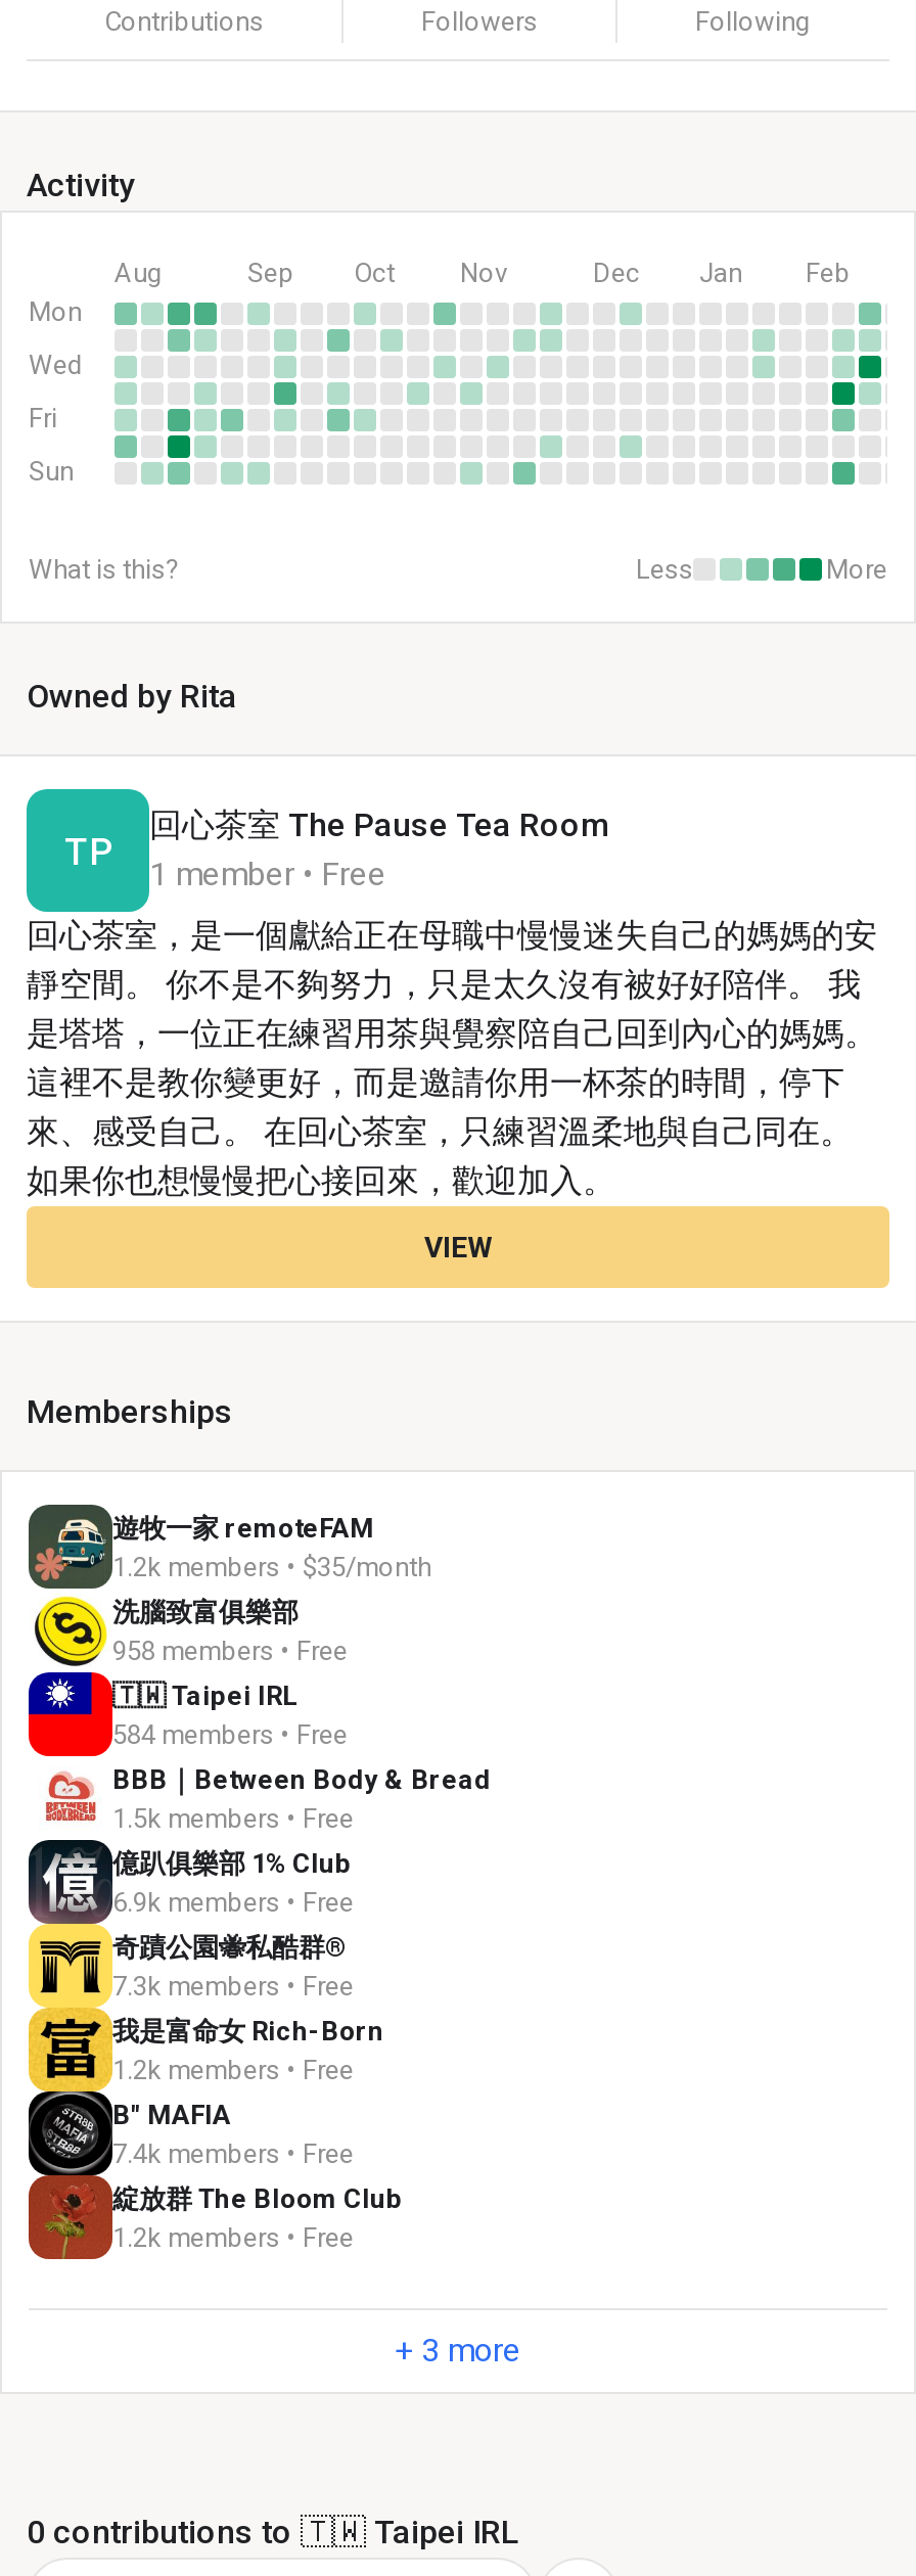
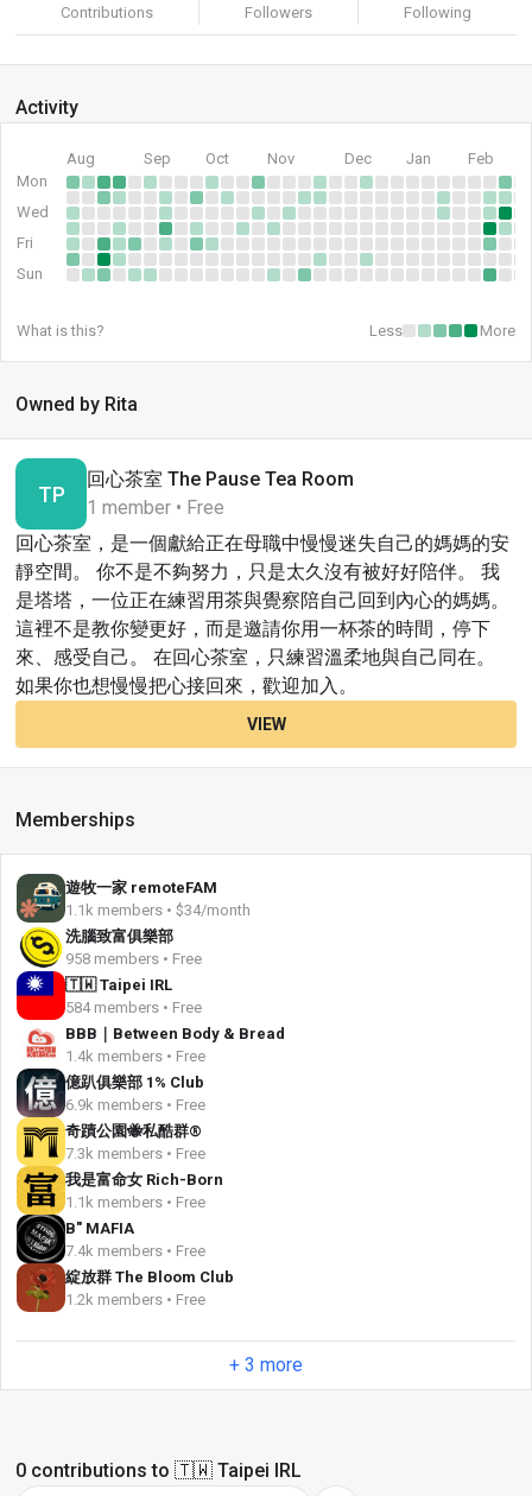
[112,1552,431,1582] 1.2k members • $35/month -> [65,901,251,919] 1.1k members • $34/month
[112,1803,354,1834] 1.5k members • Free -> [65,1047,205,1065] 1.4k members • Free
[112,2055,354,2085] 1.2k members • Free -> [65,1193,205,1211] 1.1k members • Free

